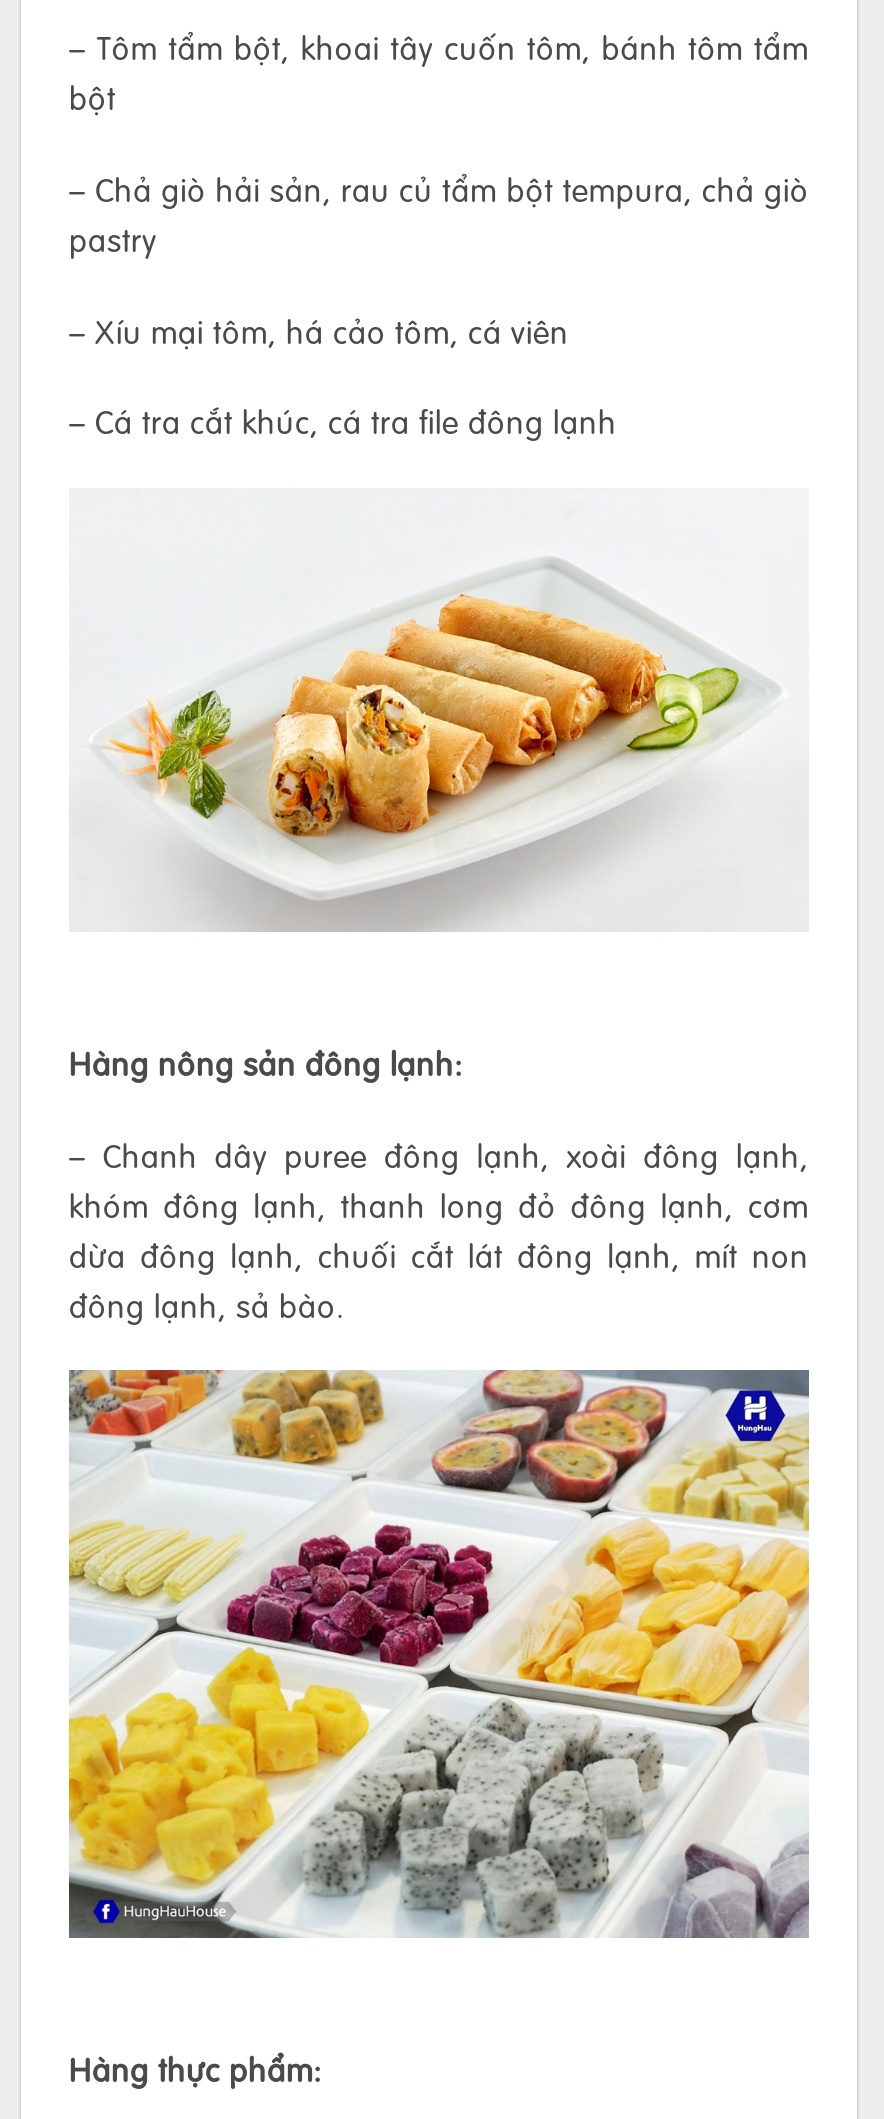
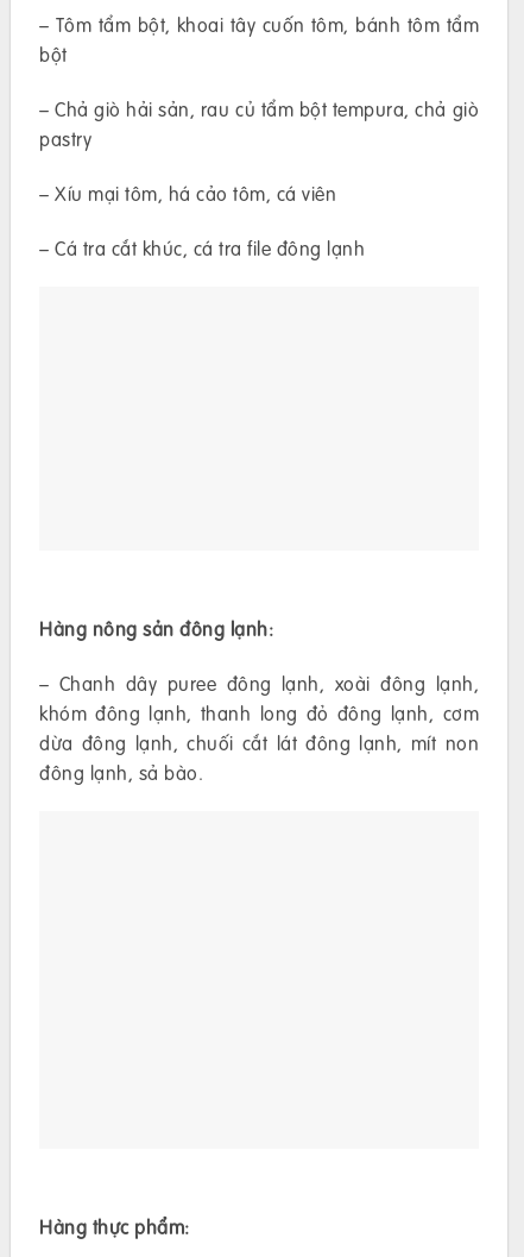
[101,558,777,932] [image] -> none
[67,1368,811,1940] [image] -> none

